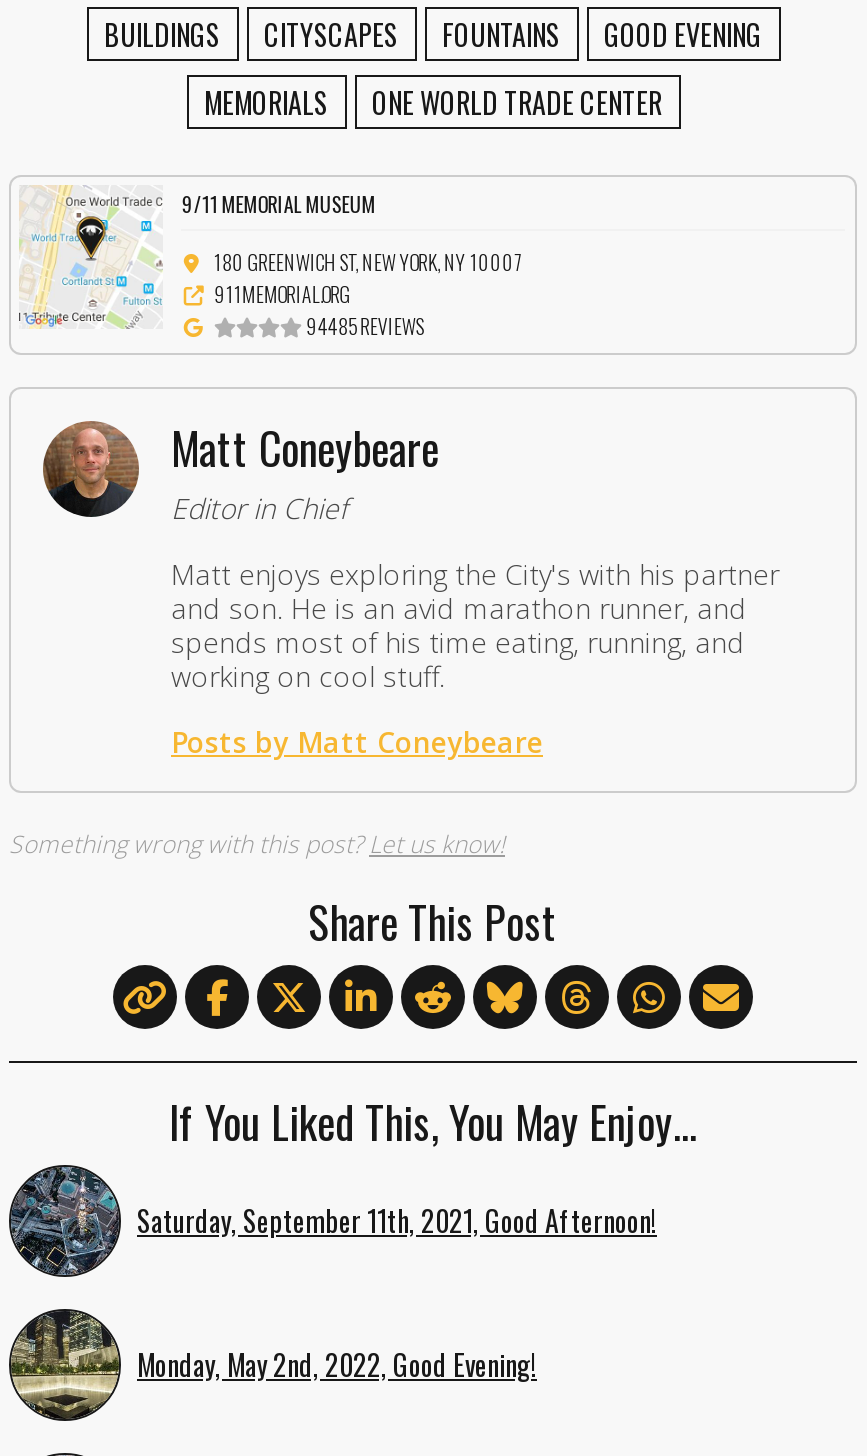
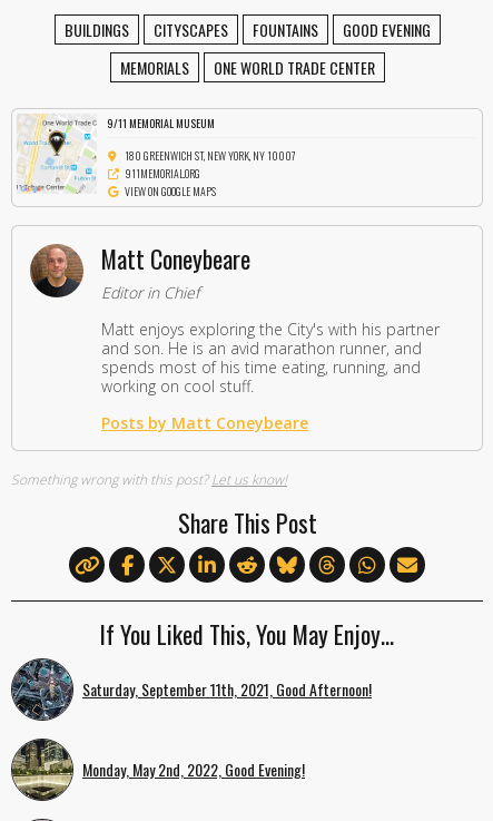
[306,310,424,340] 94485 REVIEWS -> [125,182,216,199] VIEW ON GOOGLE MAPS

